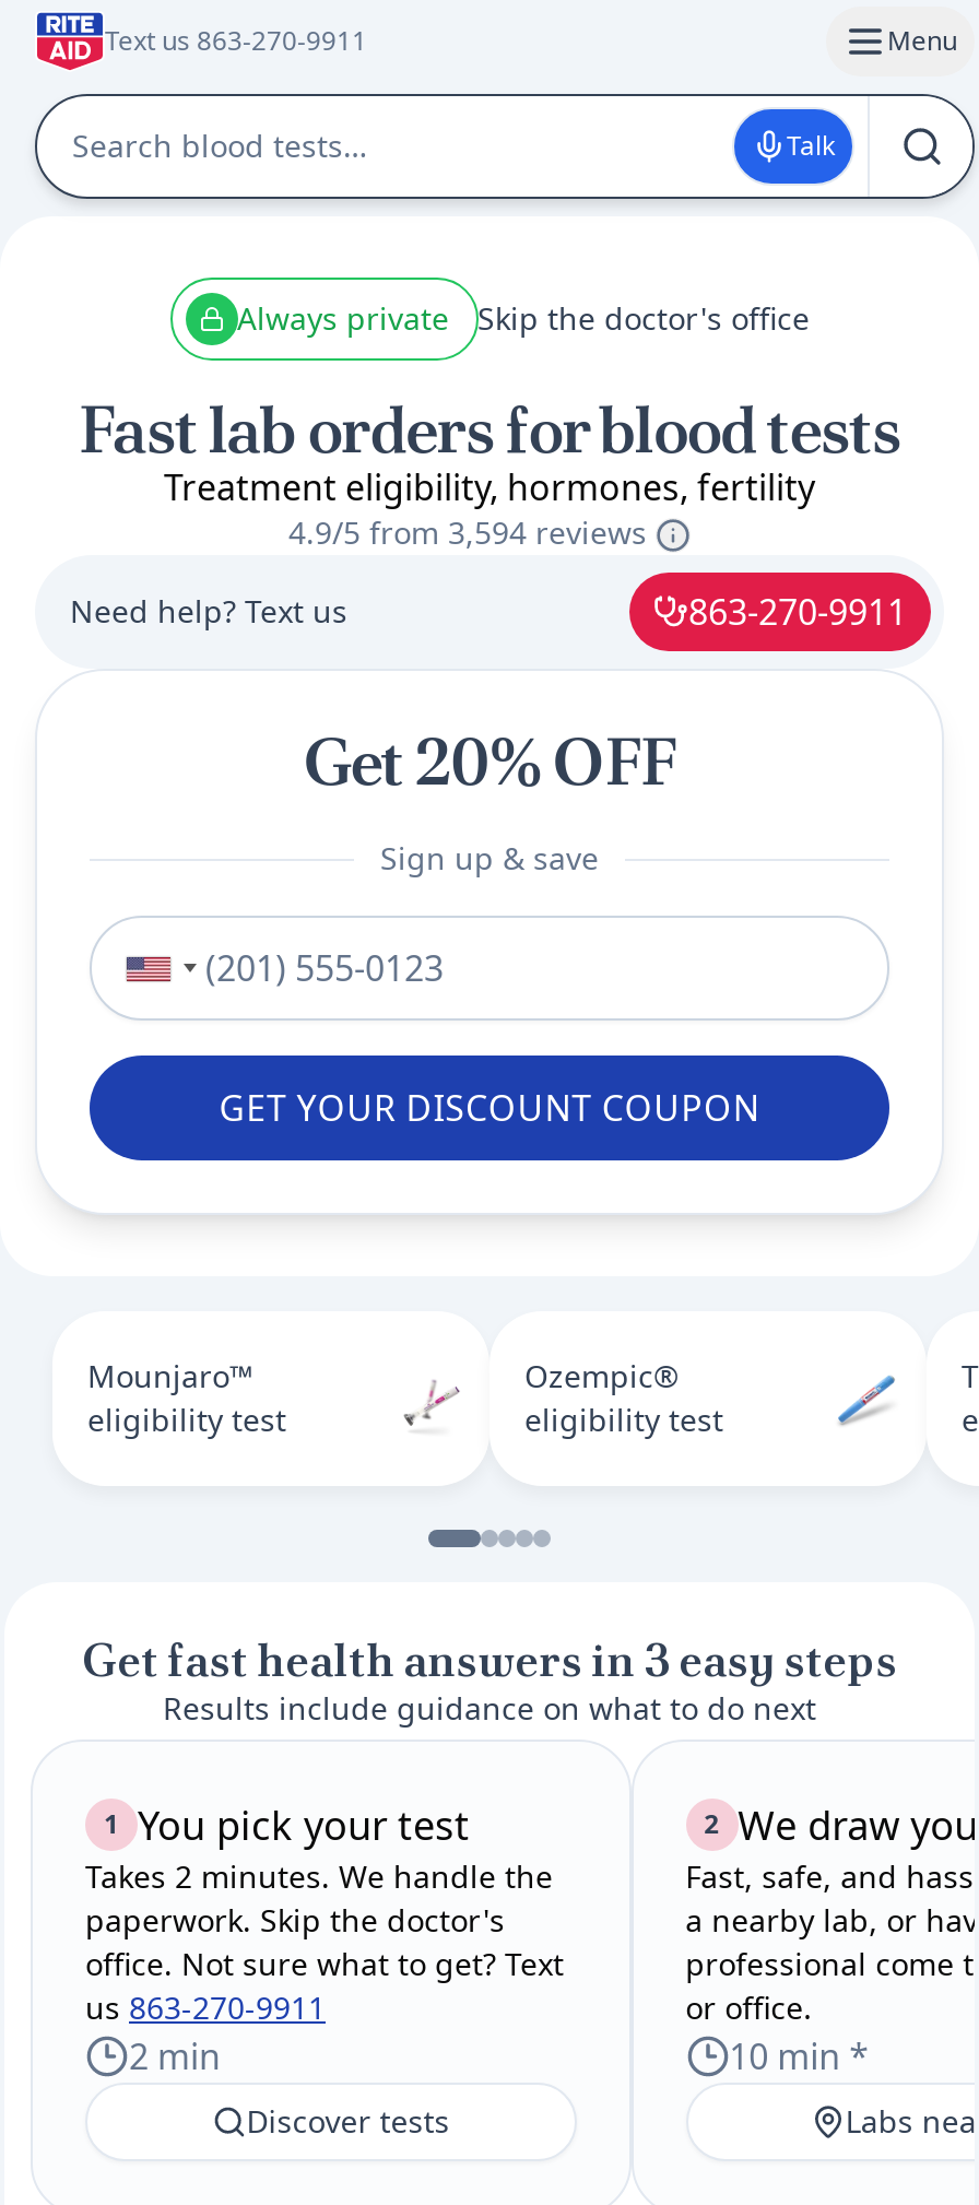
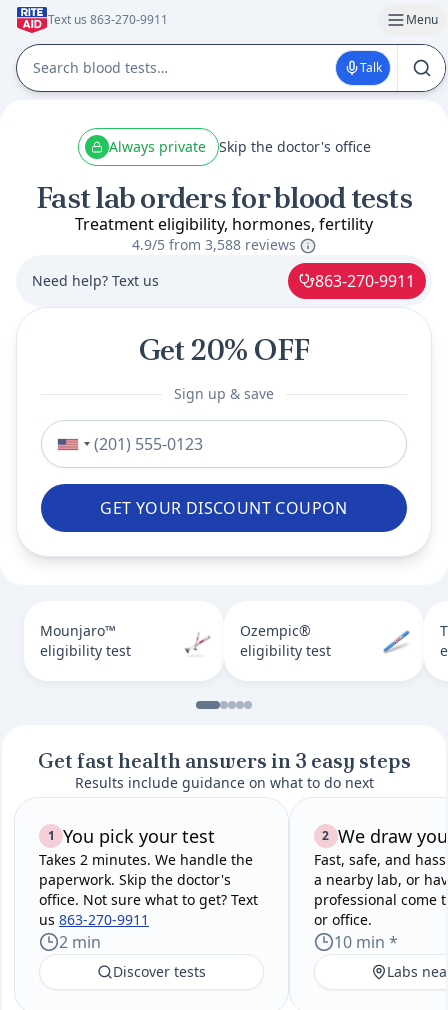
[288,511,656,553] 4.9/5 from 3,594 reviews -> [132,235,300,254] 4.9/5 from 3,588 reviews

